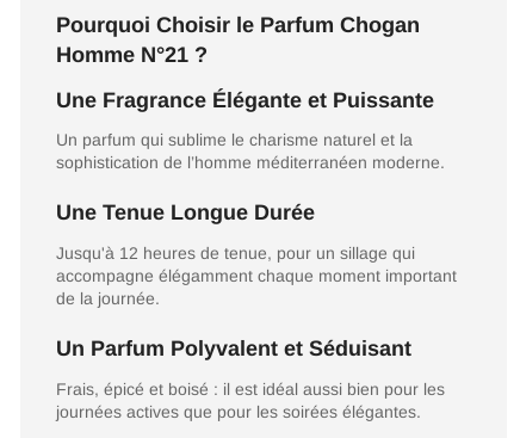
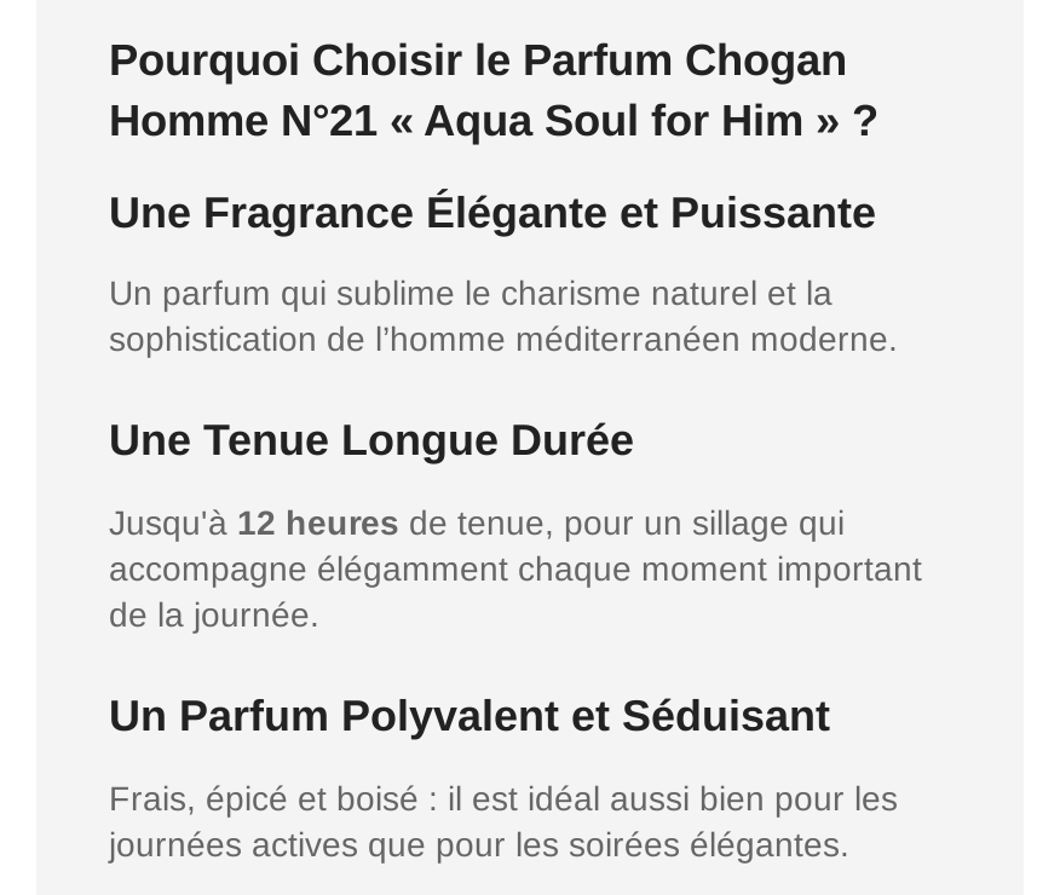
[56,42,208,66] Homme N°21 ? -> [109,96,878,144] Homme N°21 « Aqua Soul for Him » ?

